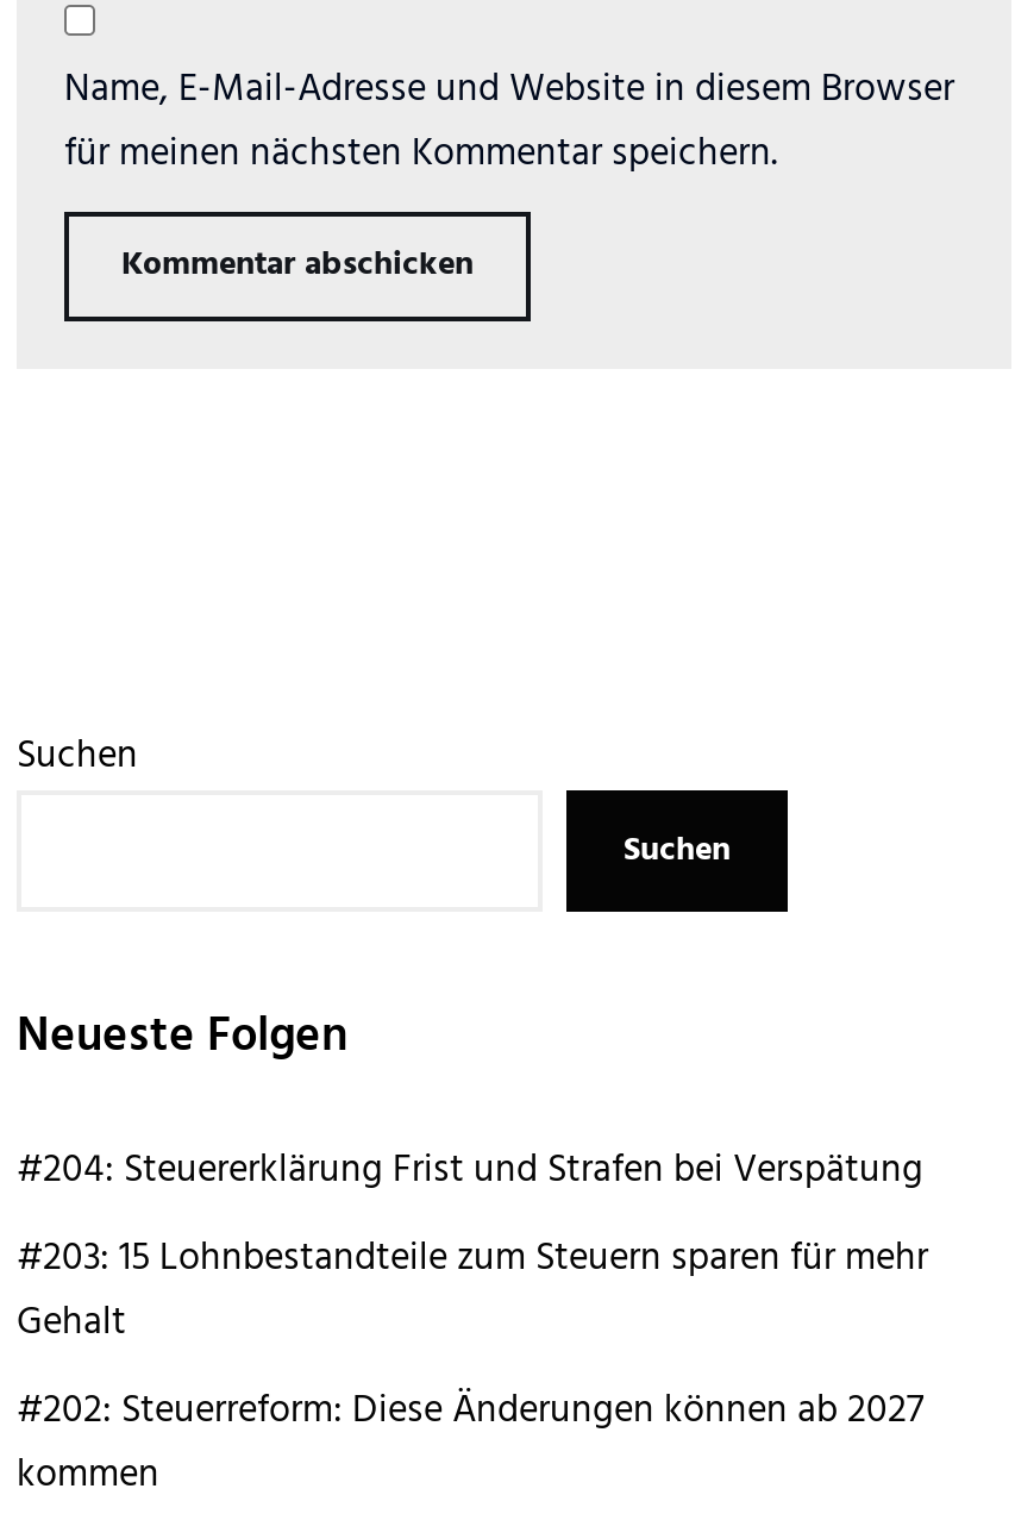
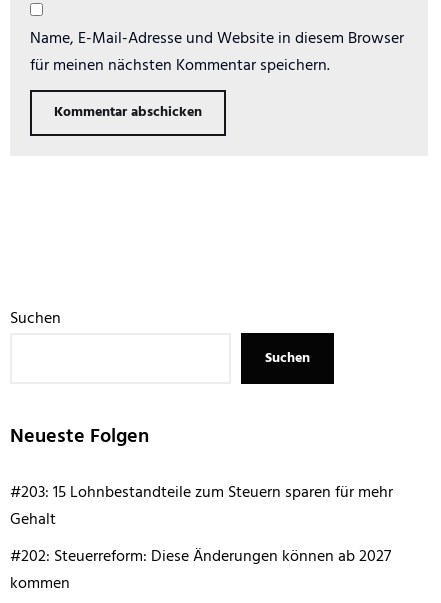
[17,1140,923,1202] #204: Steuererklärung Frist und Strafen bei Verspätung -> none

